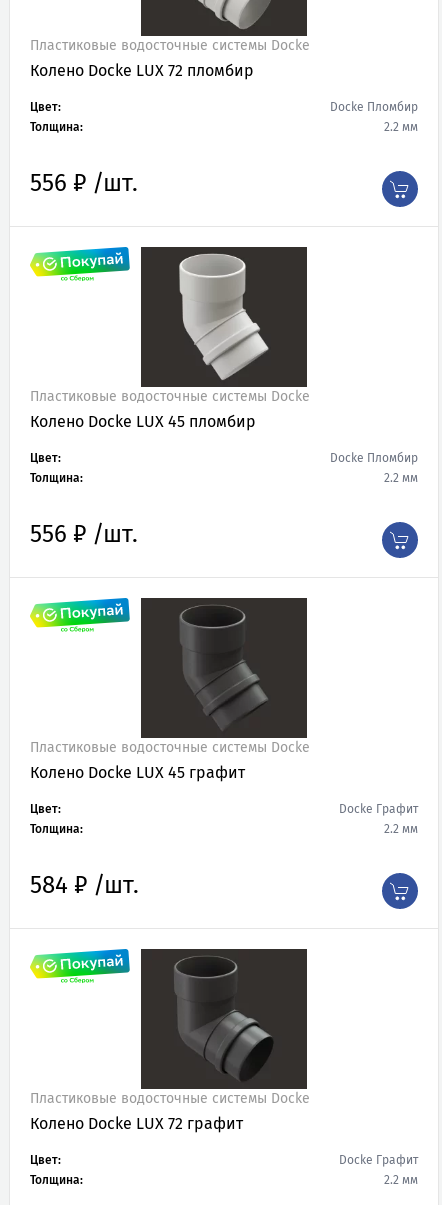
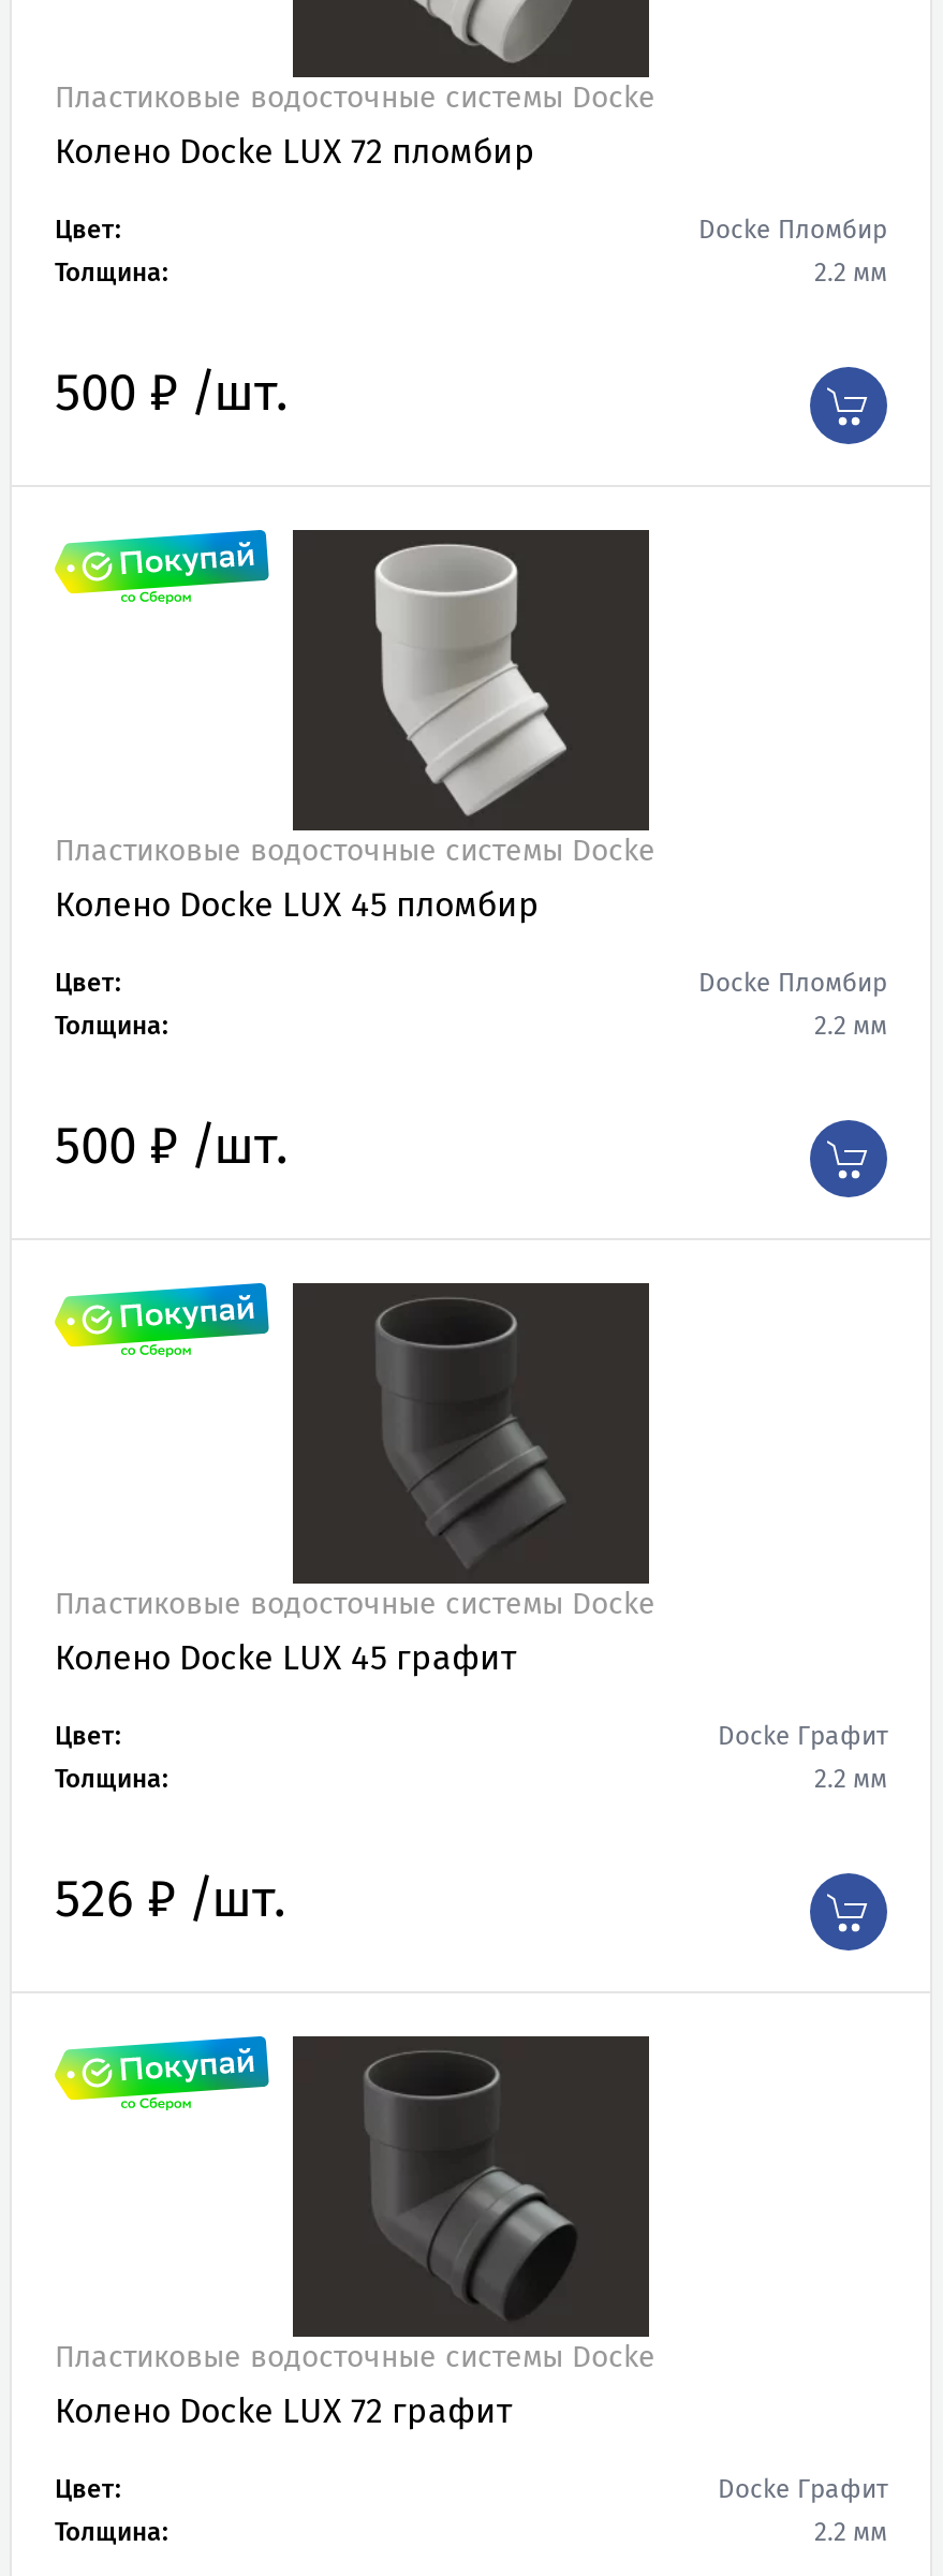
[30,169,138,197] 556 ₽ /шт. -> [55,363,289,423] 500 ₽ /шт.
[30,520,138,548] 556 ₽ /шт. -> [55,1116,289,1176] 500 ₽ /шт.
[30,871,139,899] 584 ₽ /шт. -> [55,1869,286,1929] 526 ₽ /шт.

